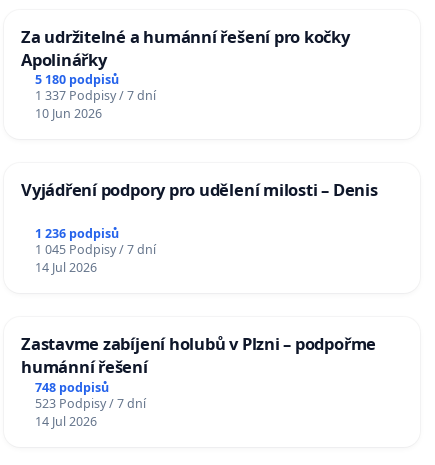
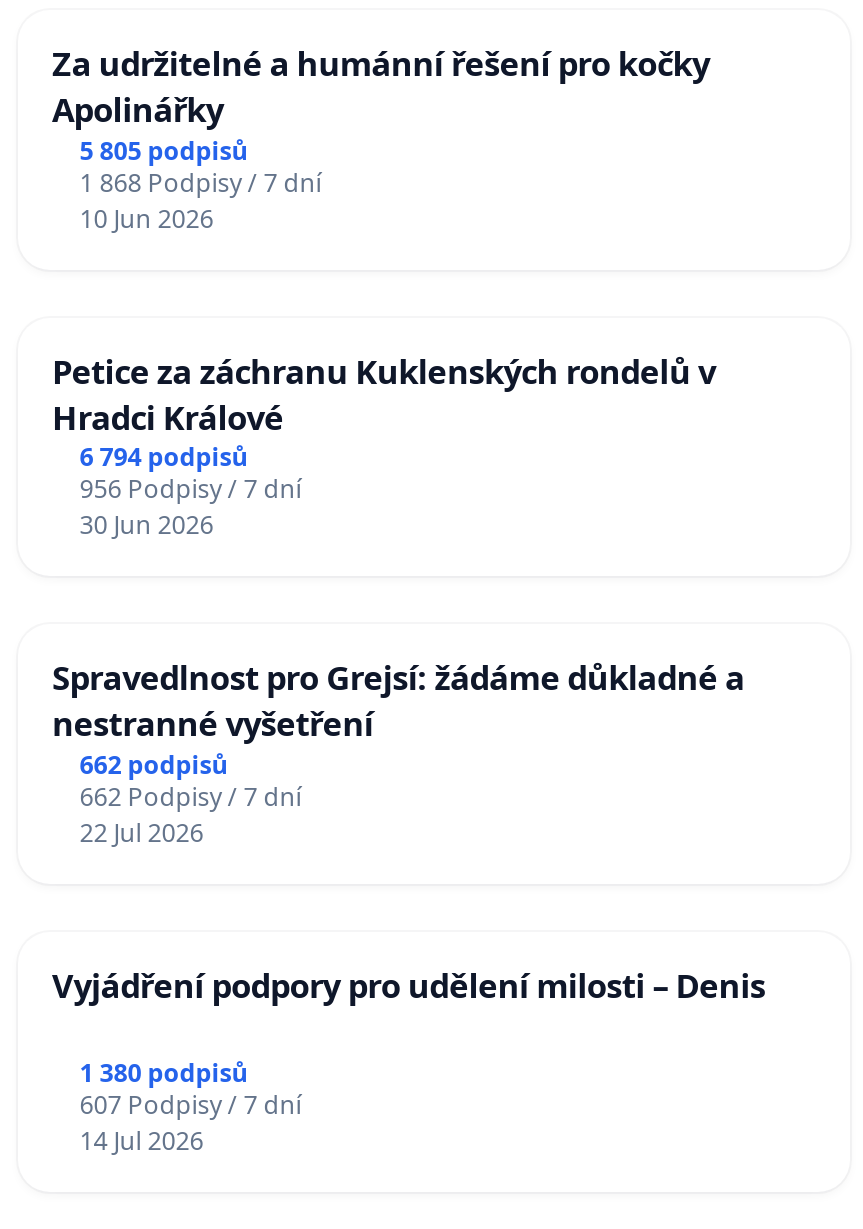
[35,71,119,88] 5 180 podpisů -> [80,133,248,167] 5 805 podpisů
[35,87,156,104] 1 337 Podpisy / 7 dní -> [80,165,322,199] 1 868 Podpisy / 7 dní
none -> [52,347,745,850] Petice za záchranu Kuklenských rondelů v | Hradci Králové | 6 794 podpisů | 956 Podpisy / 7 dní | 30 Jun 2026 | Spravedlnost pro Grejsí: žádáme důkladné a | nestranné vyšetření | 662 podpisů | 662 Podpisy / 7 dní | 22 Jul 2026
moved [21,178,378,201] -> [52,962,765,1008]: Vyjádření podpory pro udělení milosti – Denis
[21,225,376,412] 1 236 podpisů | 1 045 Podpisy / 7 dní | 14 Jul 2026 | Zastavme zabíjení holubů v Plzni – podpořme | humánní řešení | 748 podpisů | 523 Podpisy / 7 dní -> [80,1056,302,1122] 1 380 podpisů | 607 Podpisy / 7 dní

